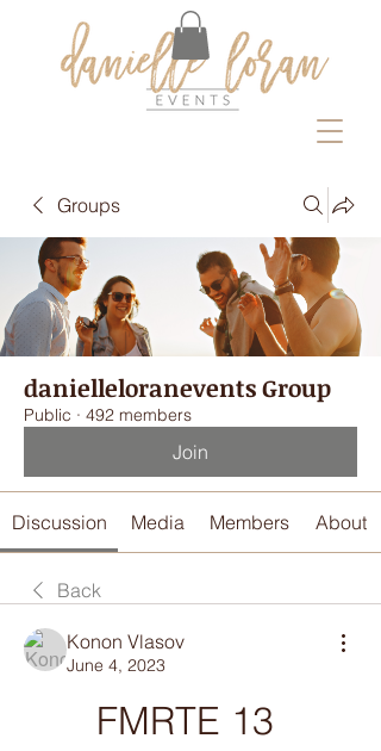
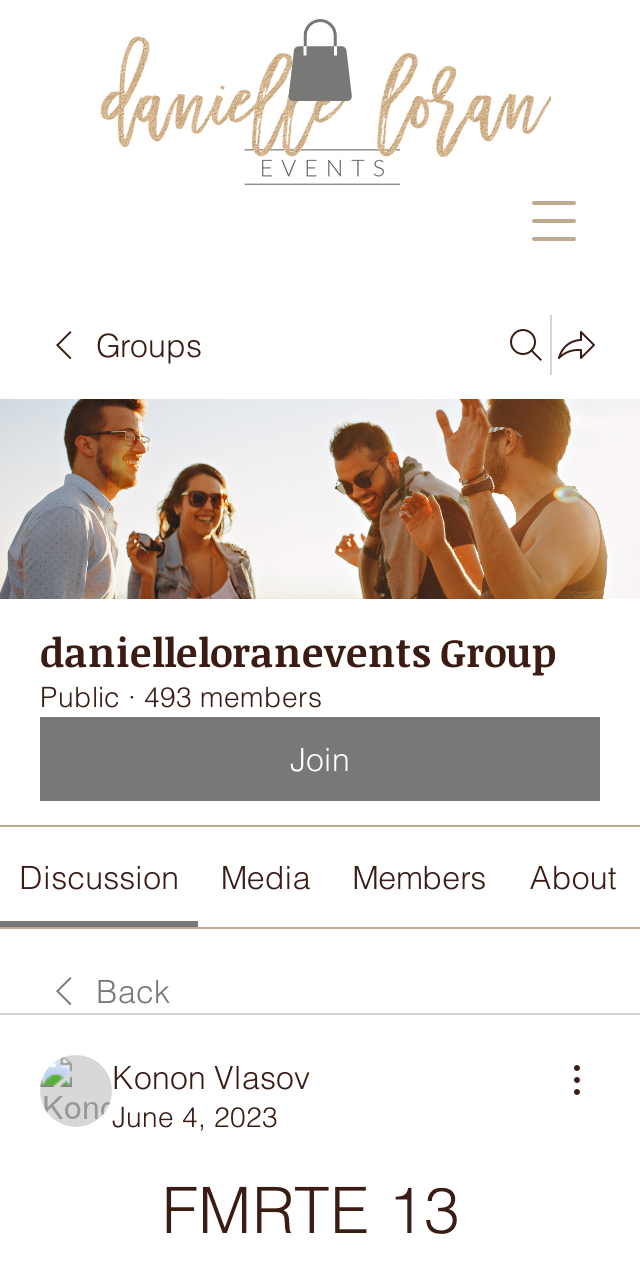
[24,404,192,426] Public · 492 members -> [40,679,322,715] Public · 493 members

